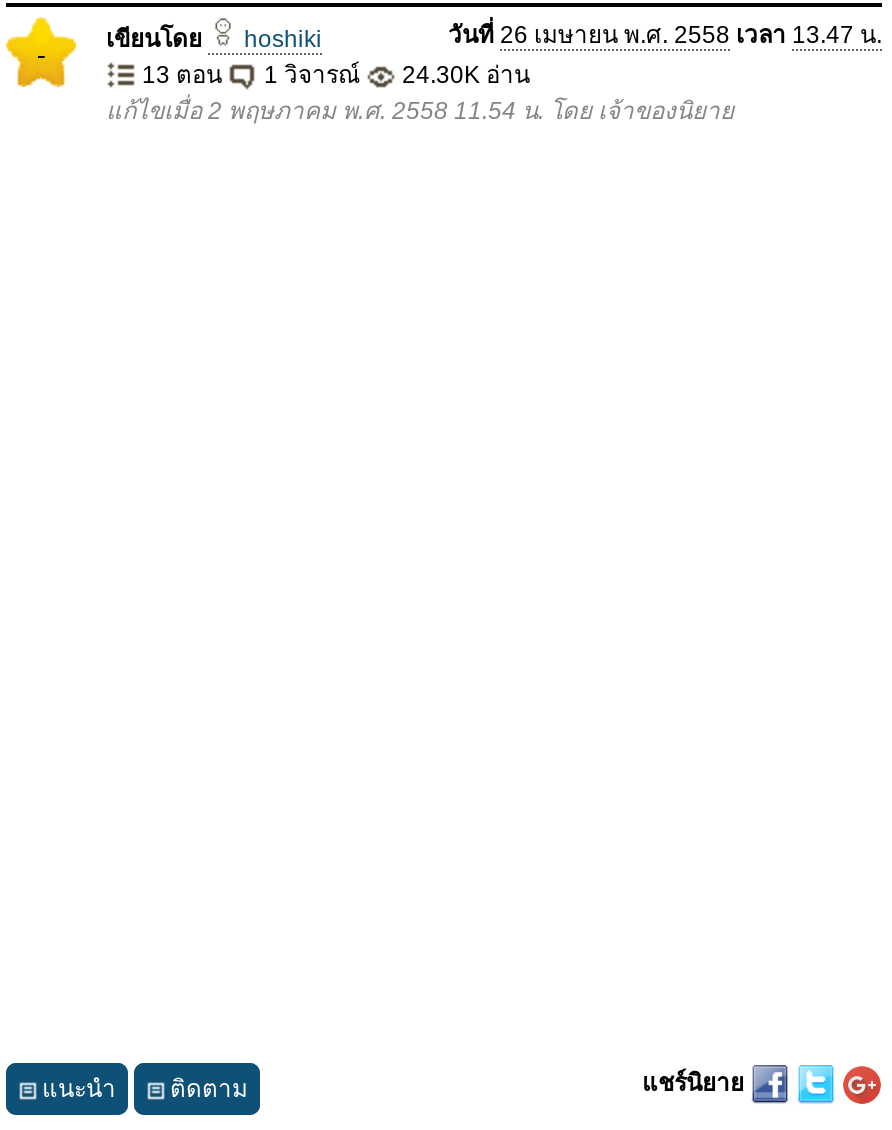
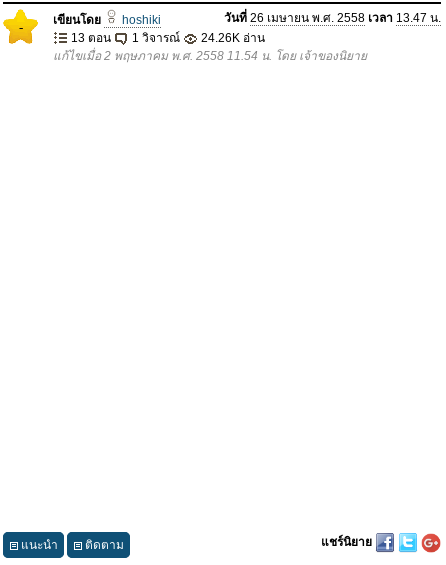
[136,61,530,89] 13 ตอน 1 วิจารณ์ 24.30K อ่าน -> [68,31,265,45] 13 ตอน 1 วิจารณ์ 24.26K อ่าน

